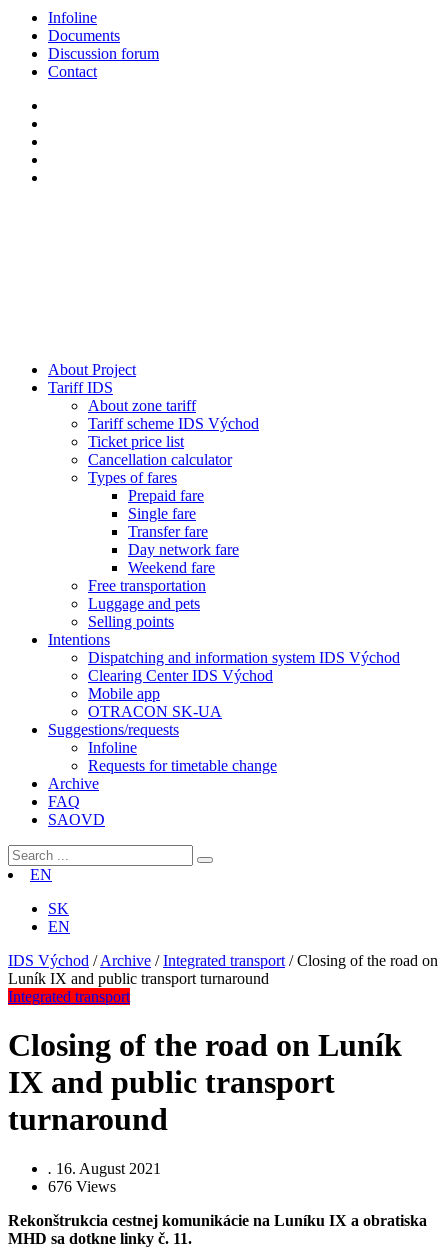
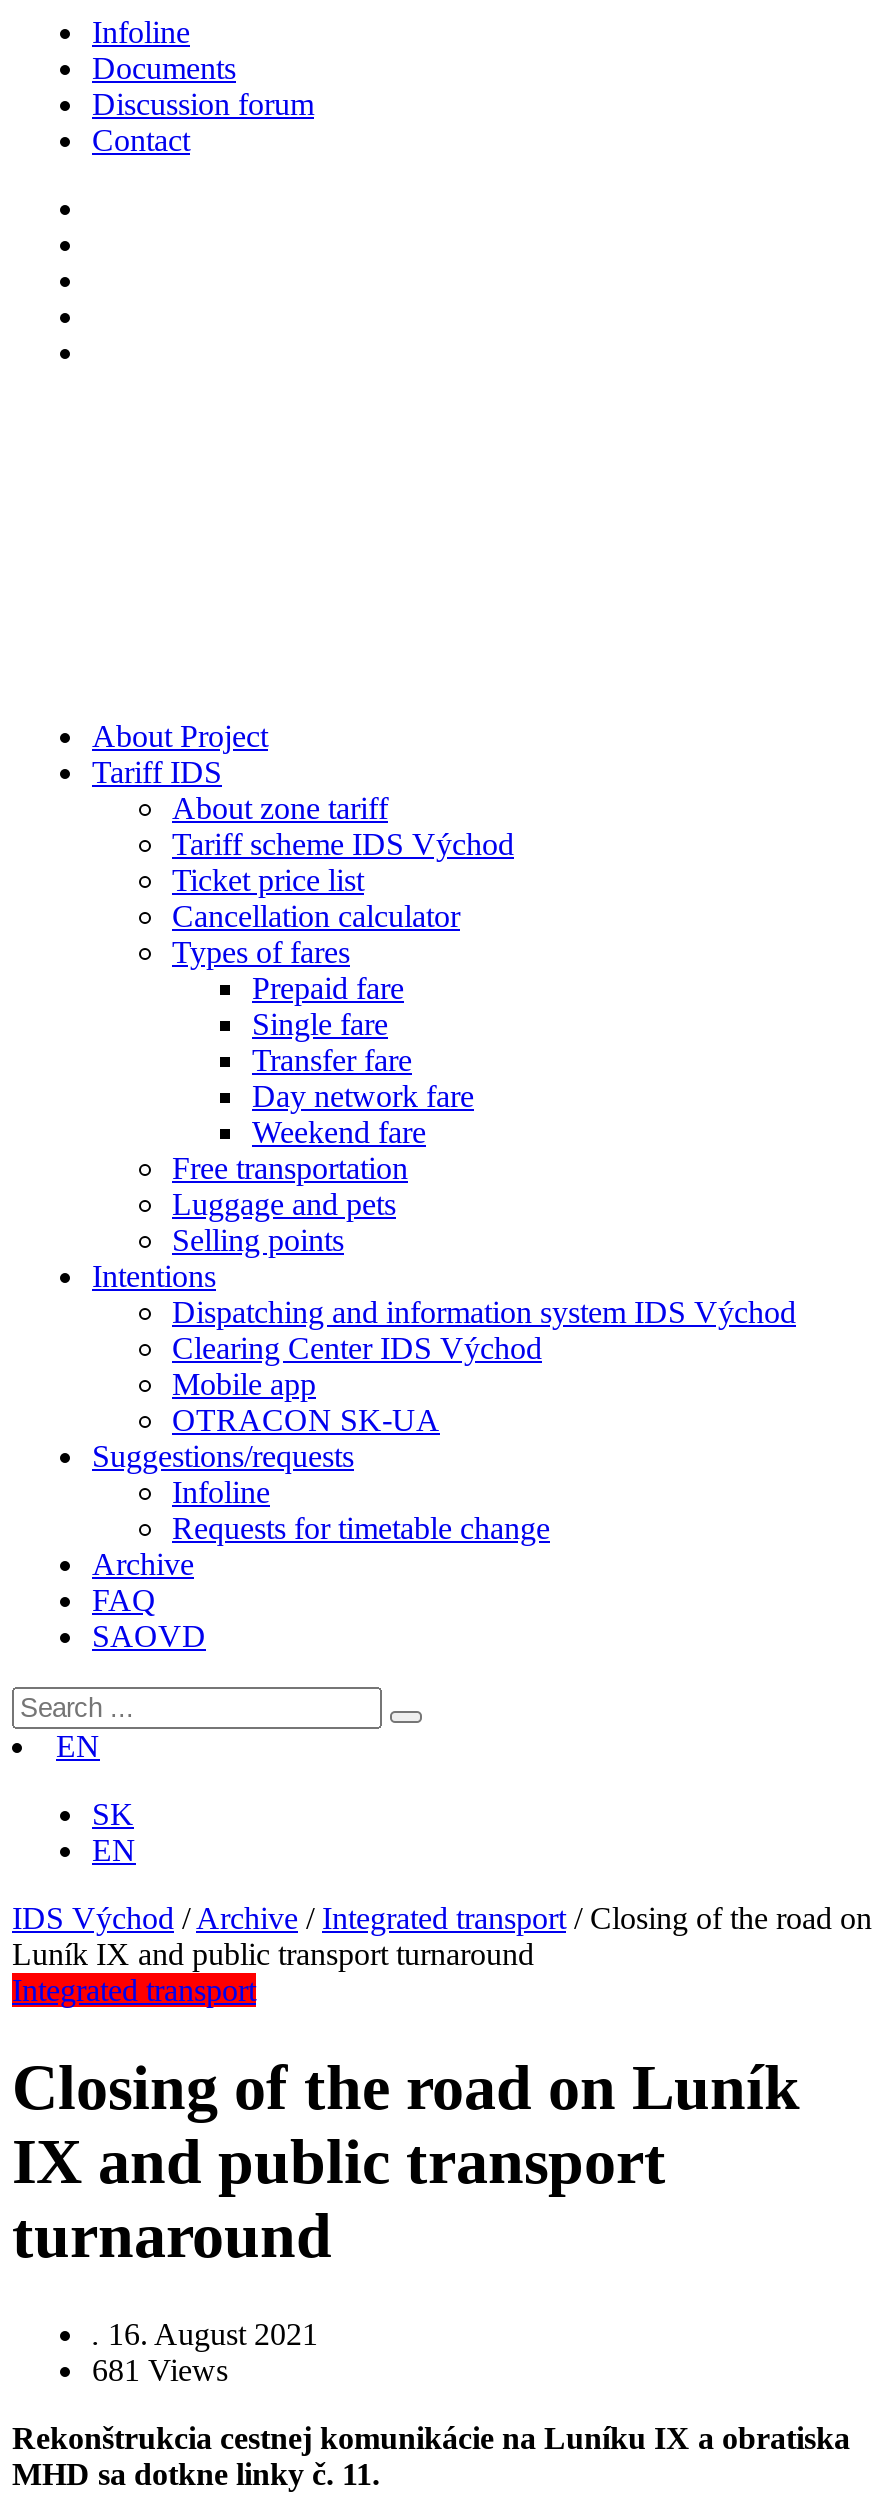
[48,1178,116,1195] 676 Views -> [92,2353,228,2387] 681 Views

